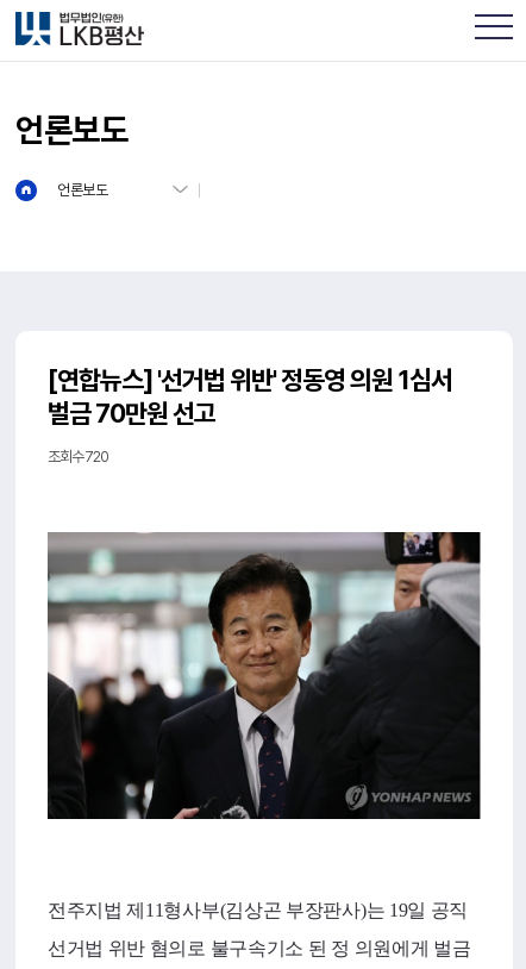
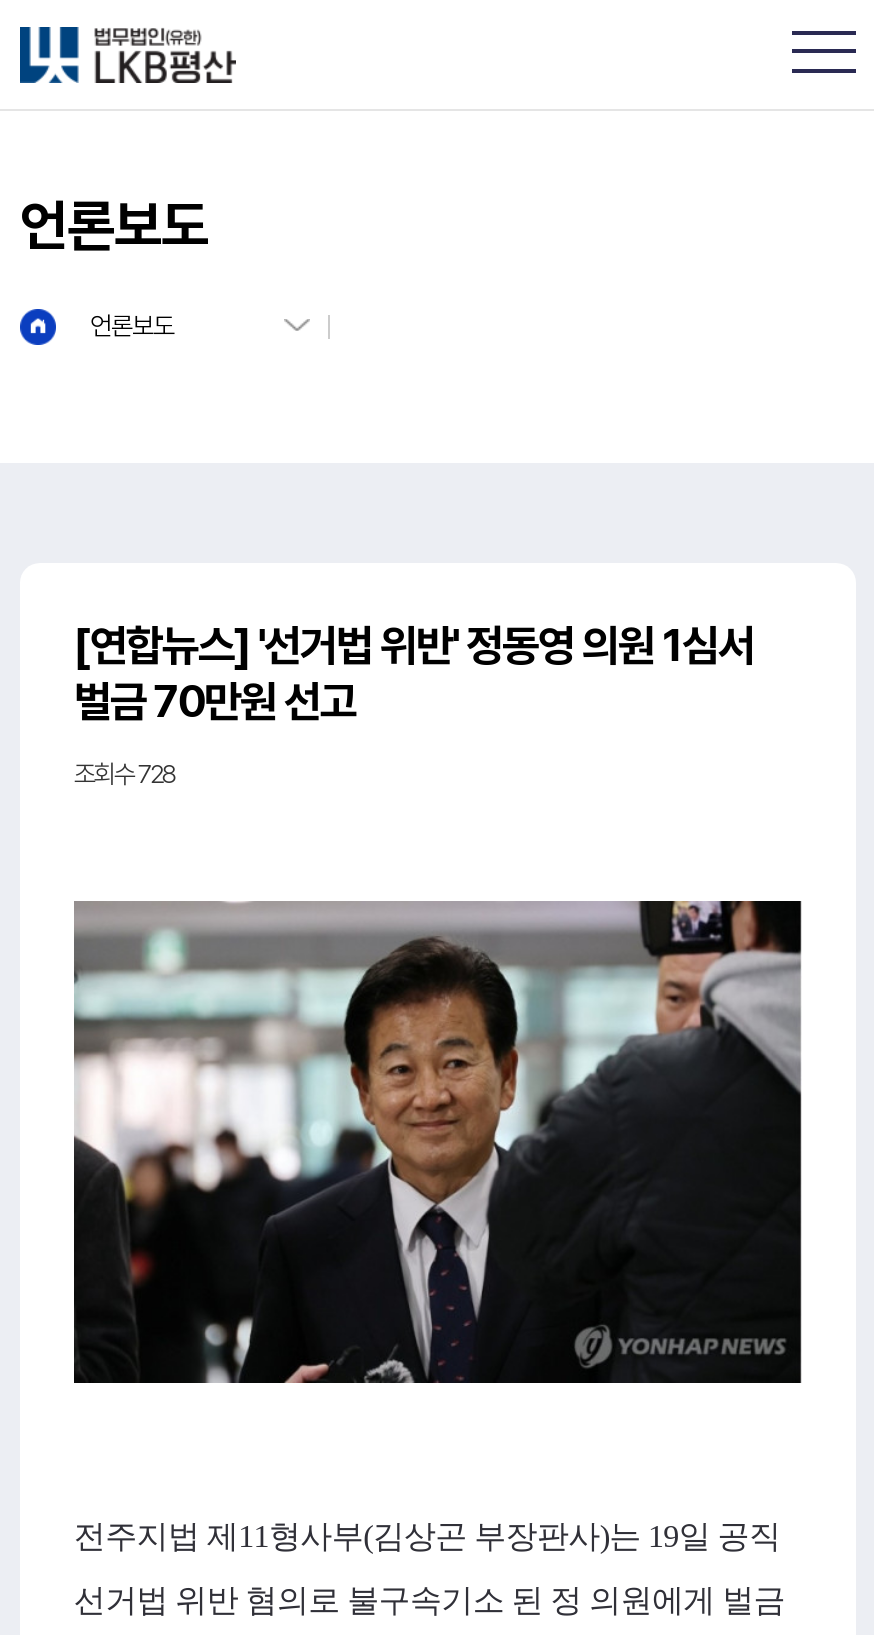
[47,447,108,465] 조회수 720 -> [74,759,178,789] 조회수 728

